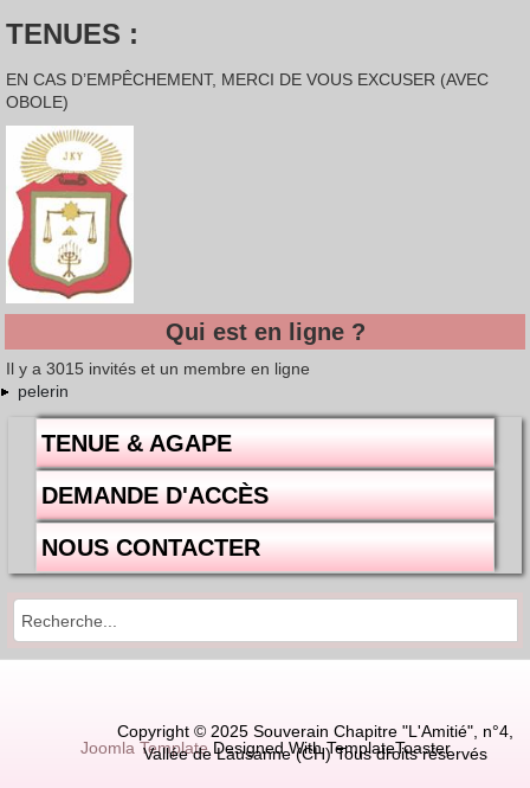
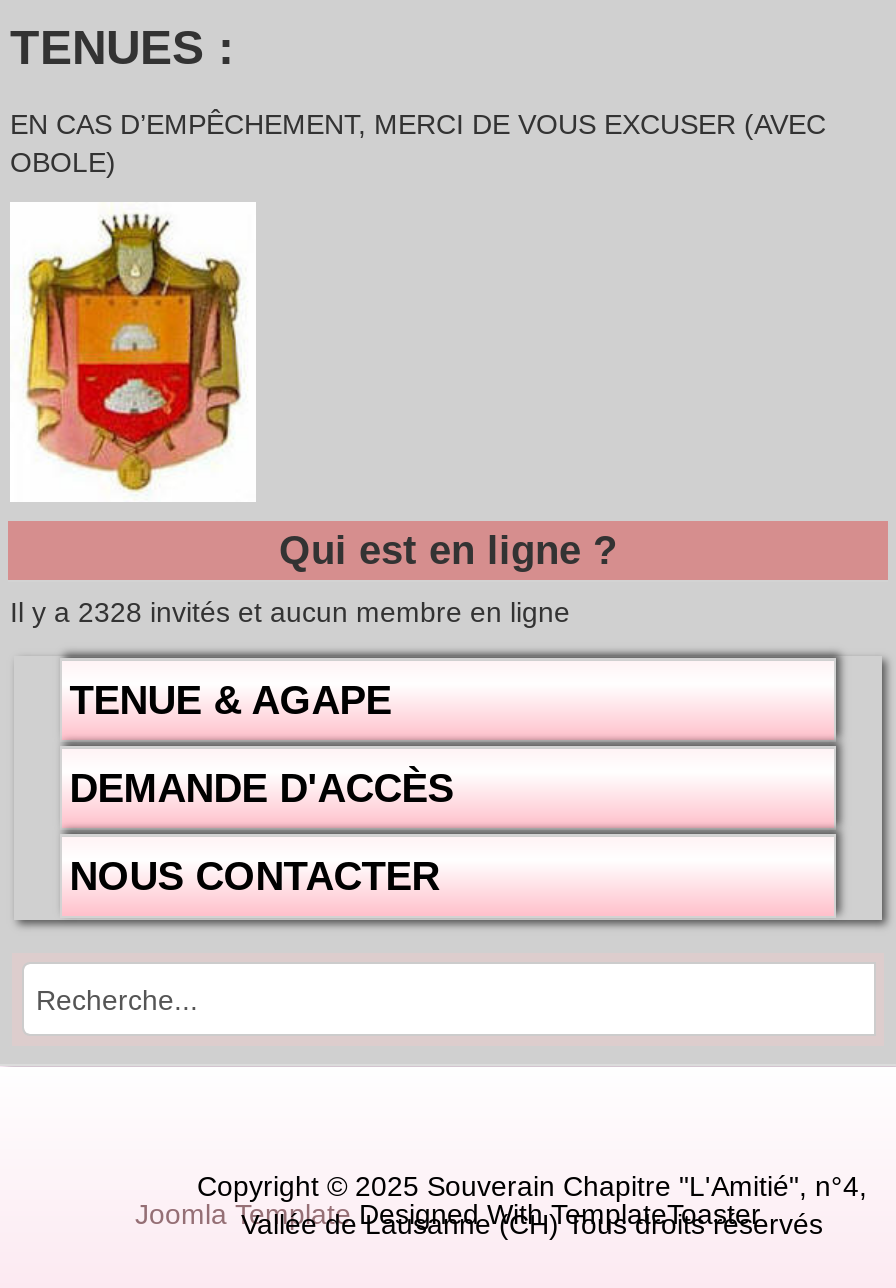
[7,127,150,302] [image] -> [12,202,256,502] [image]
[6,360,310,401] Il y a 3015 invités et un membre en ligne | pelerin -> [10,597,570,629] Il y a 2328 invités et aucun membre en ligne

